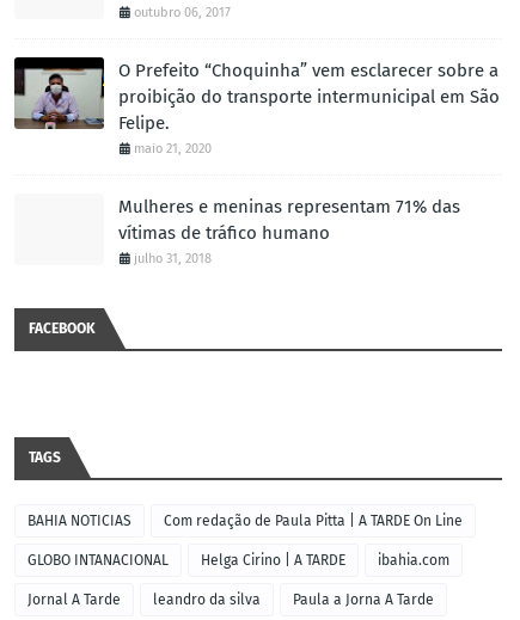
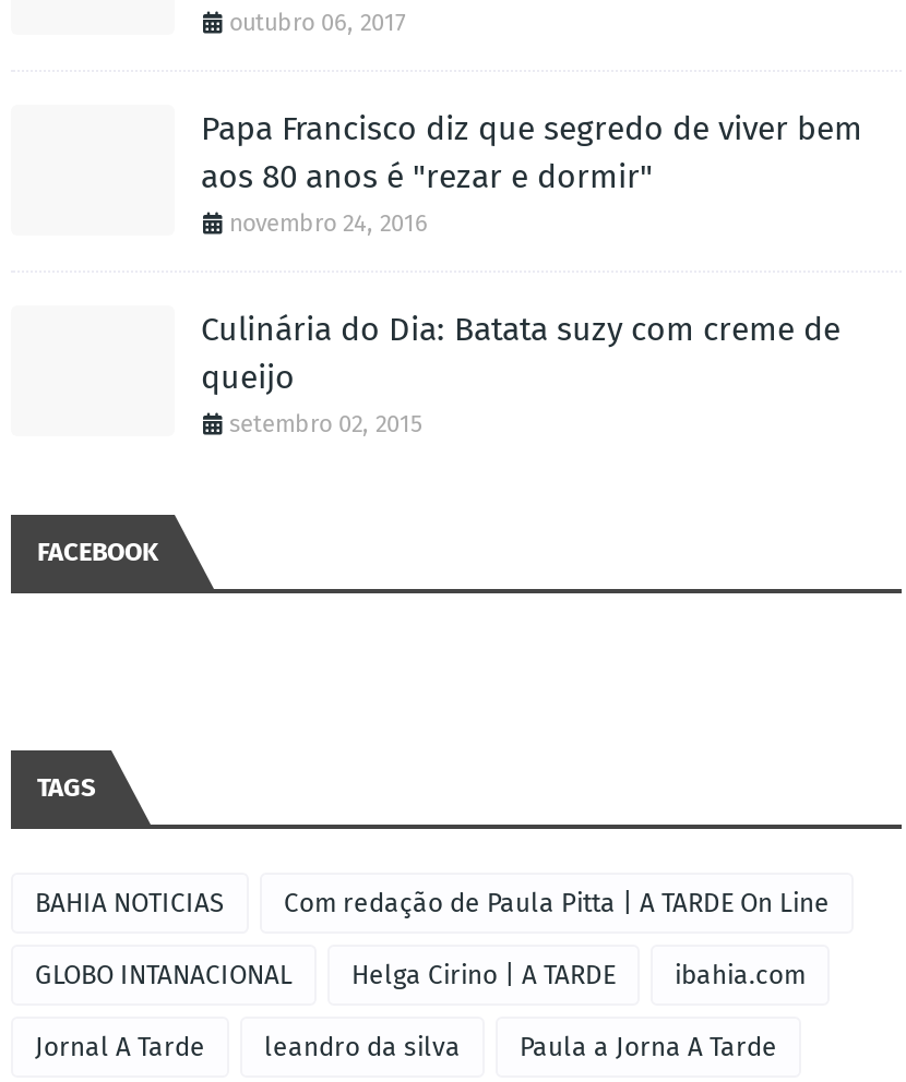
[13,56,102,130] [image] -> none
[118,60,500,157] O Prefeito “Choquinha” vem esclarecer sobre a | proibição do transporte intermunicipal em São | Felipe. | maio 21, 2020 -> [201,110,862,238] Papa Francisco diz que segredo de viver bem | aos 80 anos é "rezar e dormir" | novembro 24, 2016
[118,196,460,267] Mulheres e meninas representam 71% das | vítimas de tráfico humano | julho 31, 2018 -> [201,310,841,439] Culinária do Dia: Batata suzy com creme de | queijo | setembro 02, 2015

